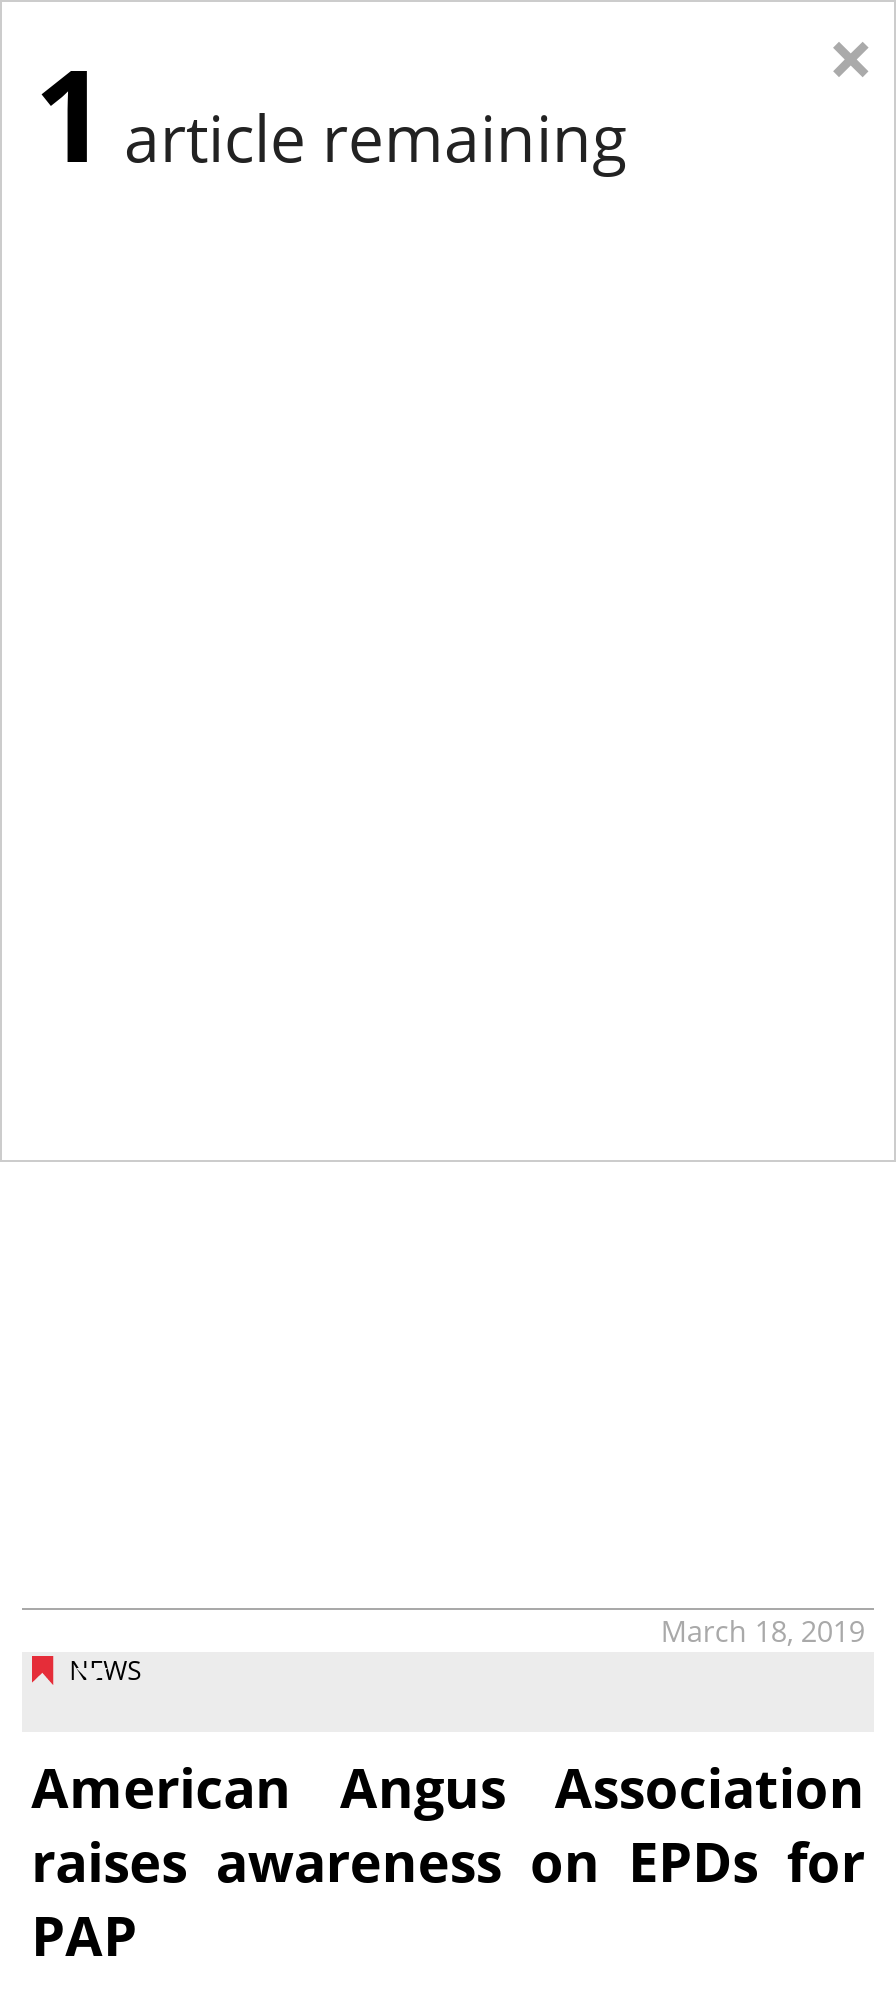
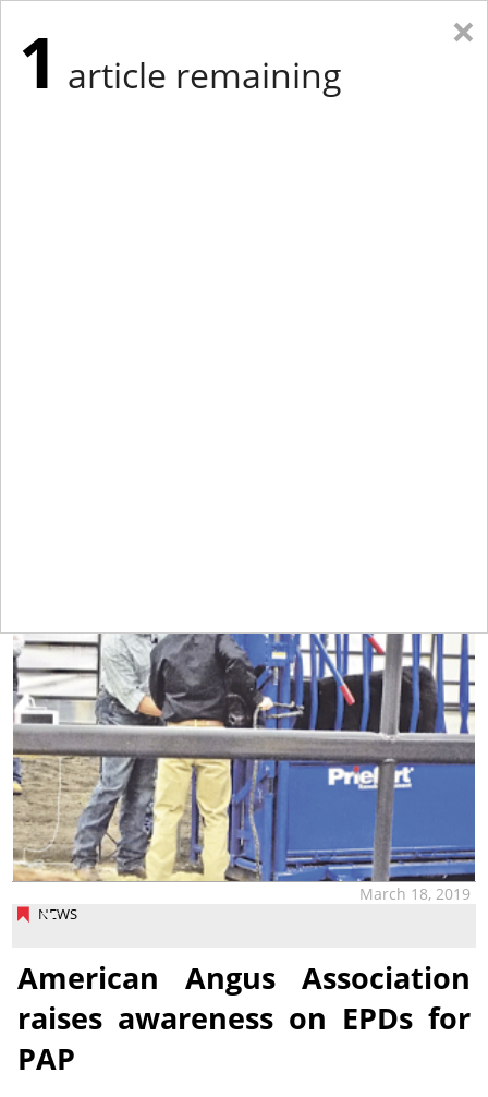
none -> [12,632,476,882] [image]

